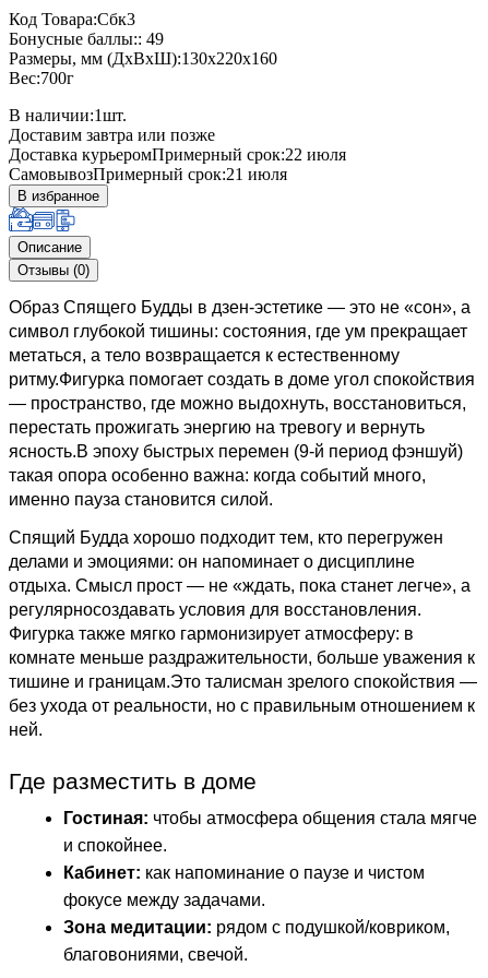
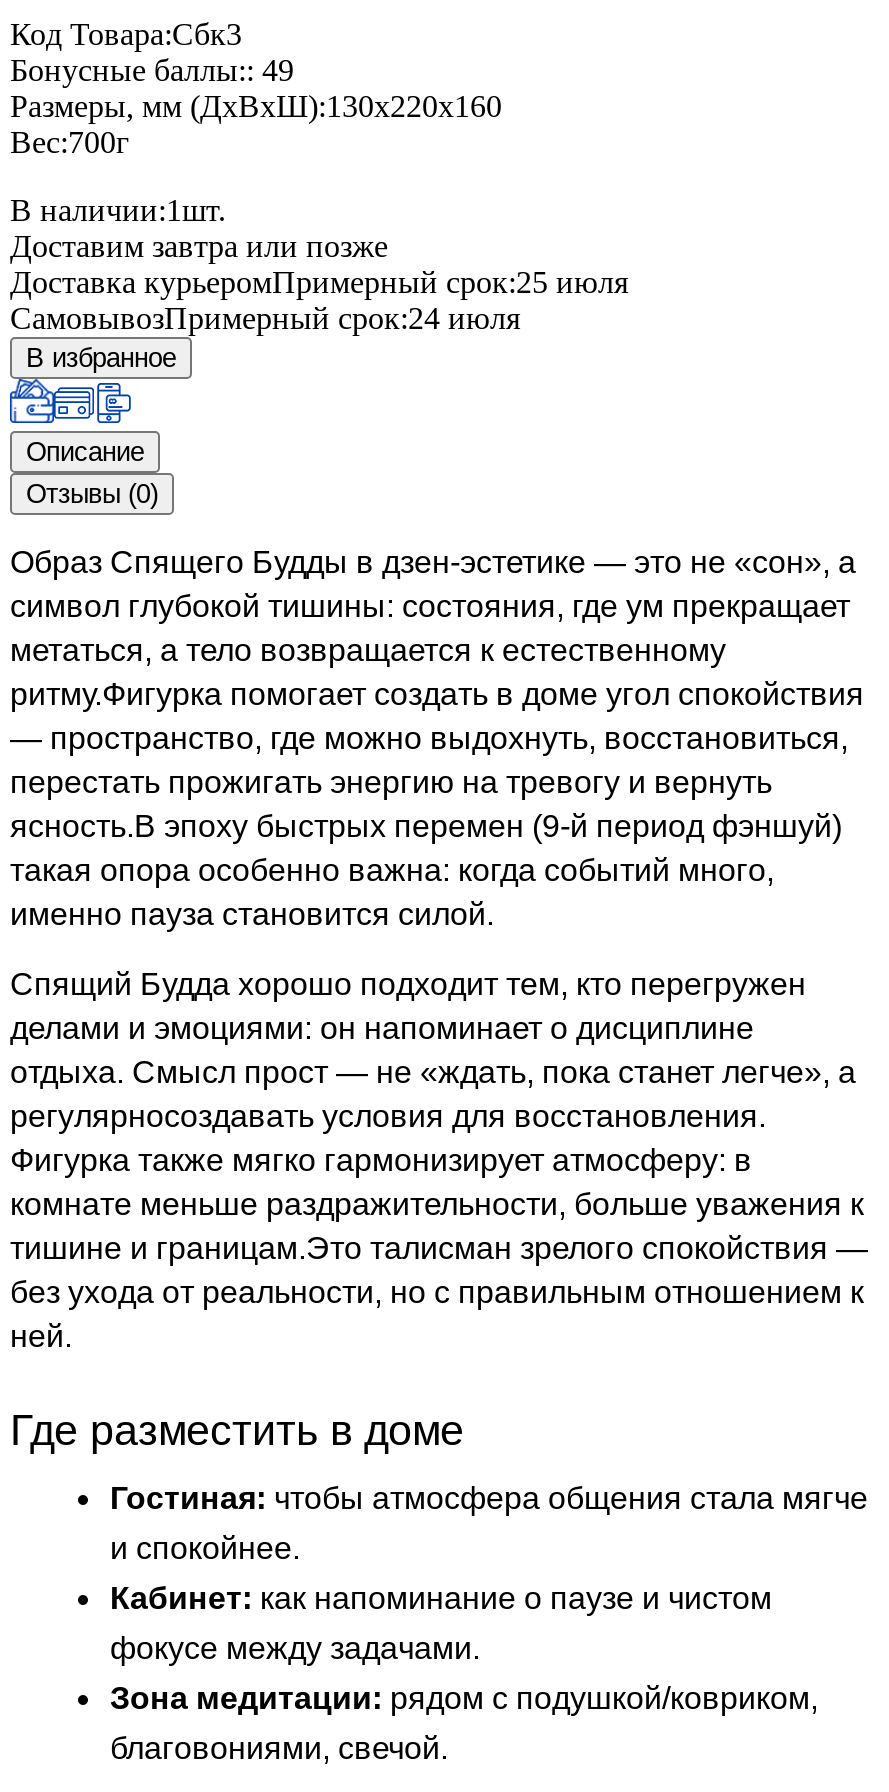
[9,145,346,164] Доставка курьеромПримерный срок:22 июля -> [10,265,628,299] Доставка курьеромПримерный срок:25 июля
[9,165,287,183] СамовывозПримерный срок:21 июля -> [10,301,520,335] СамовывозПримерный срок:24 июля

